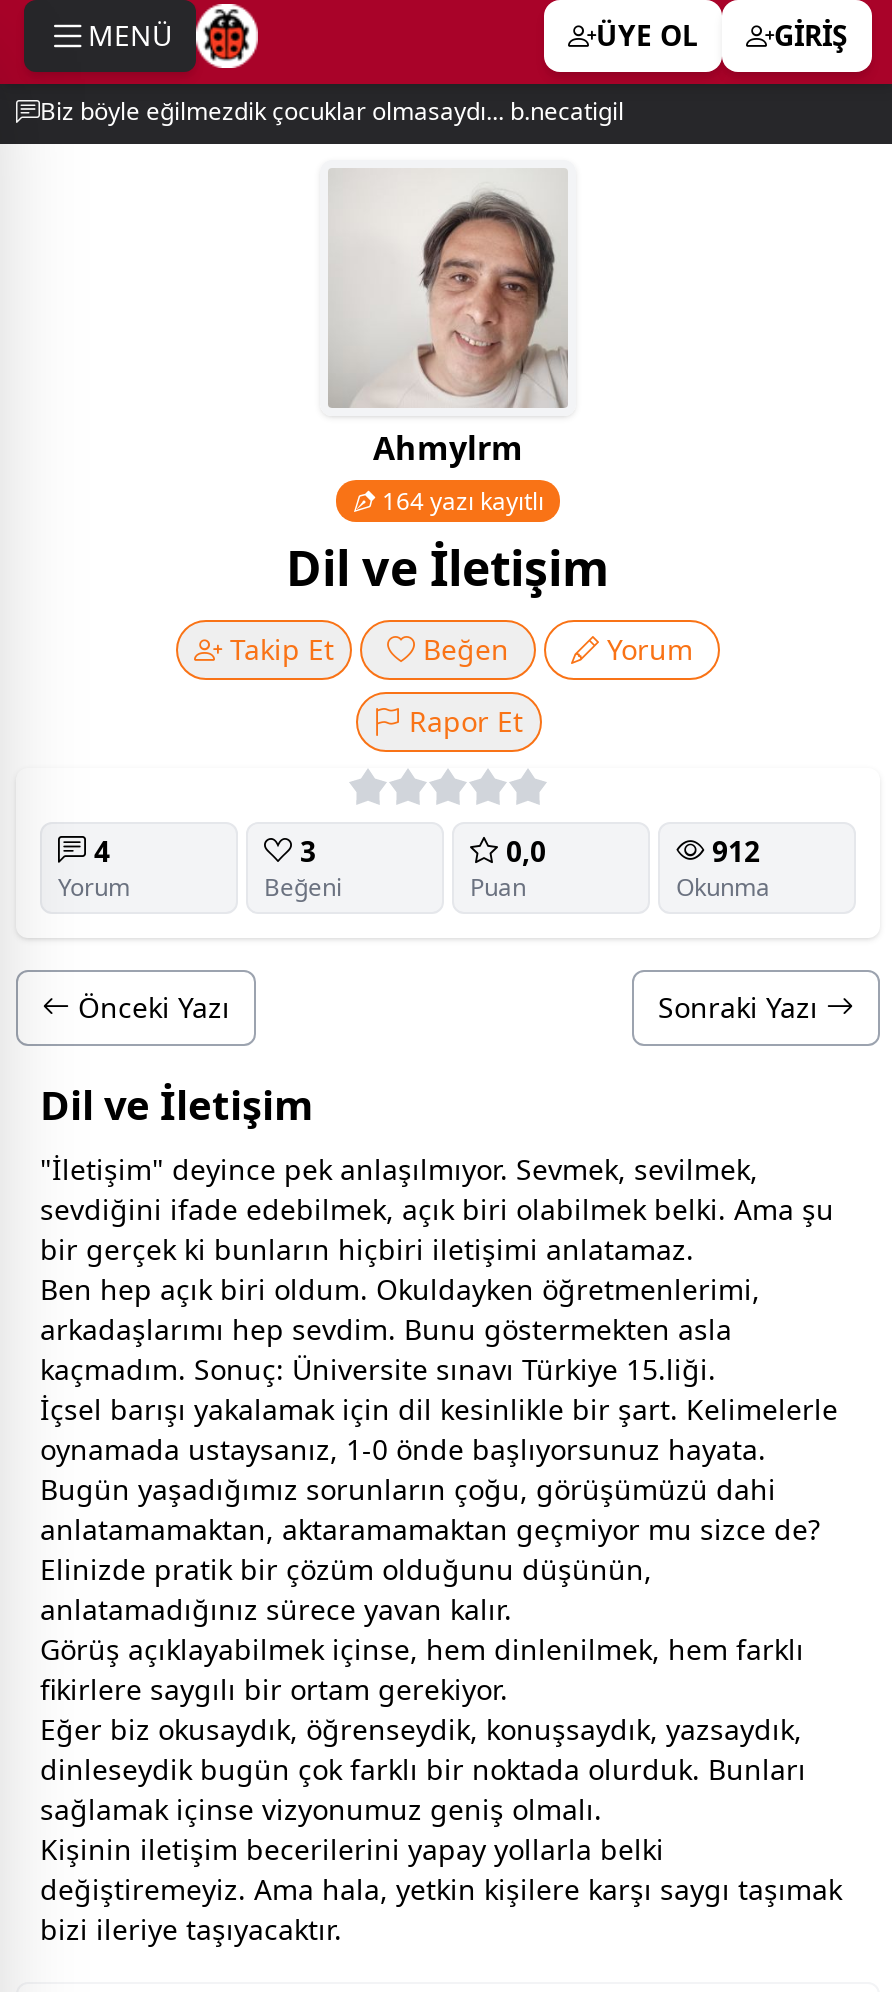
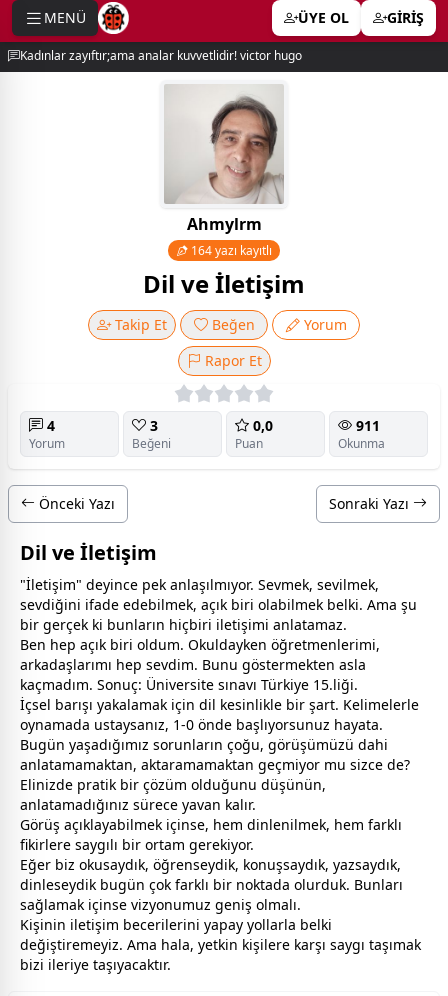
[40,94,624,128] Biz böyle eğilmezdik çocuklar olmasaydı... b.necatigil -> [20,47,302,64] Kadınlar zayıftır;ama analar kuvvetlidir! victor hugo
[704,831,760,869] 912 -> [352,416,380,435] 911

